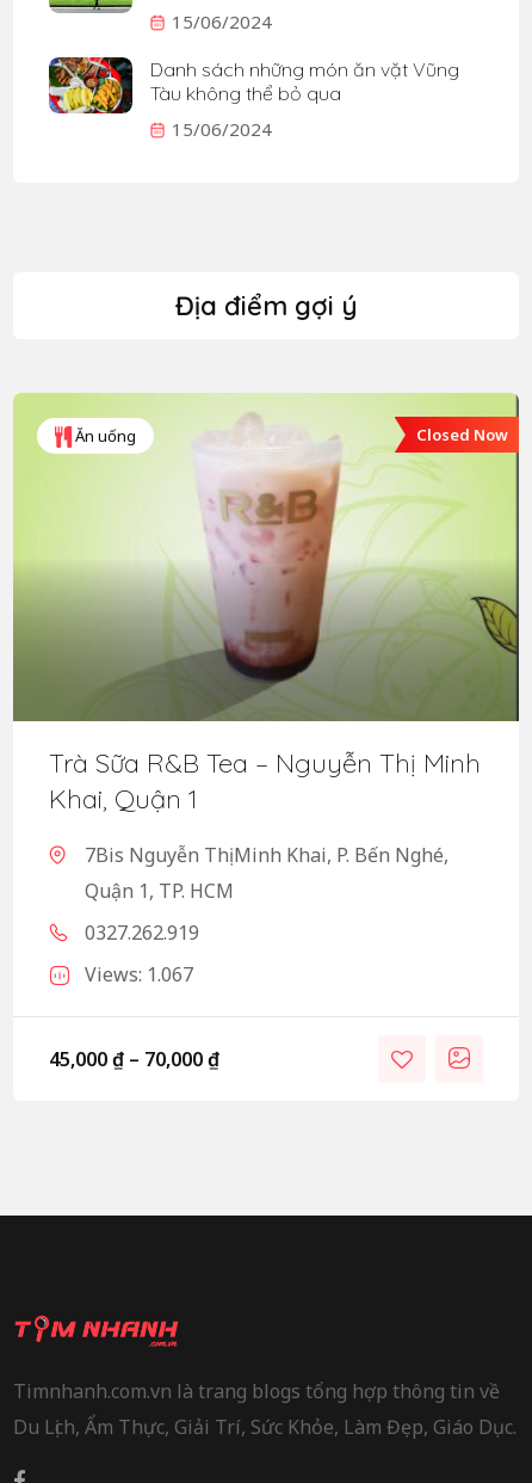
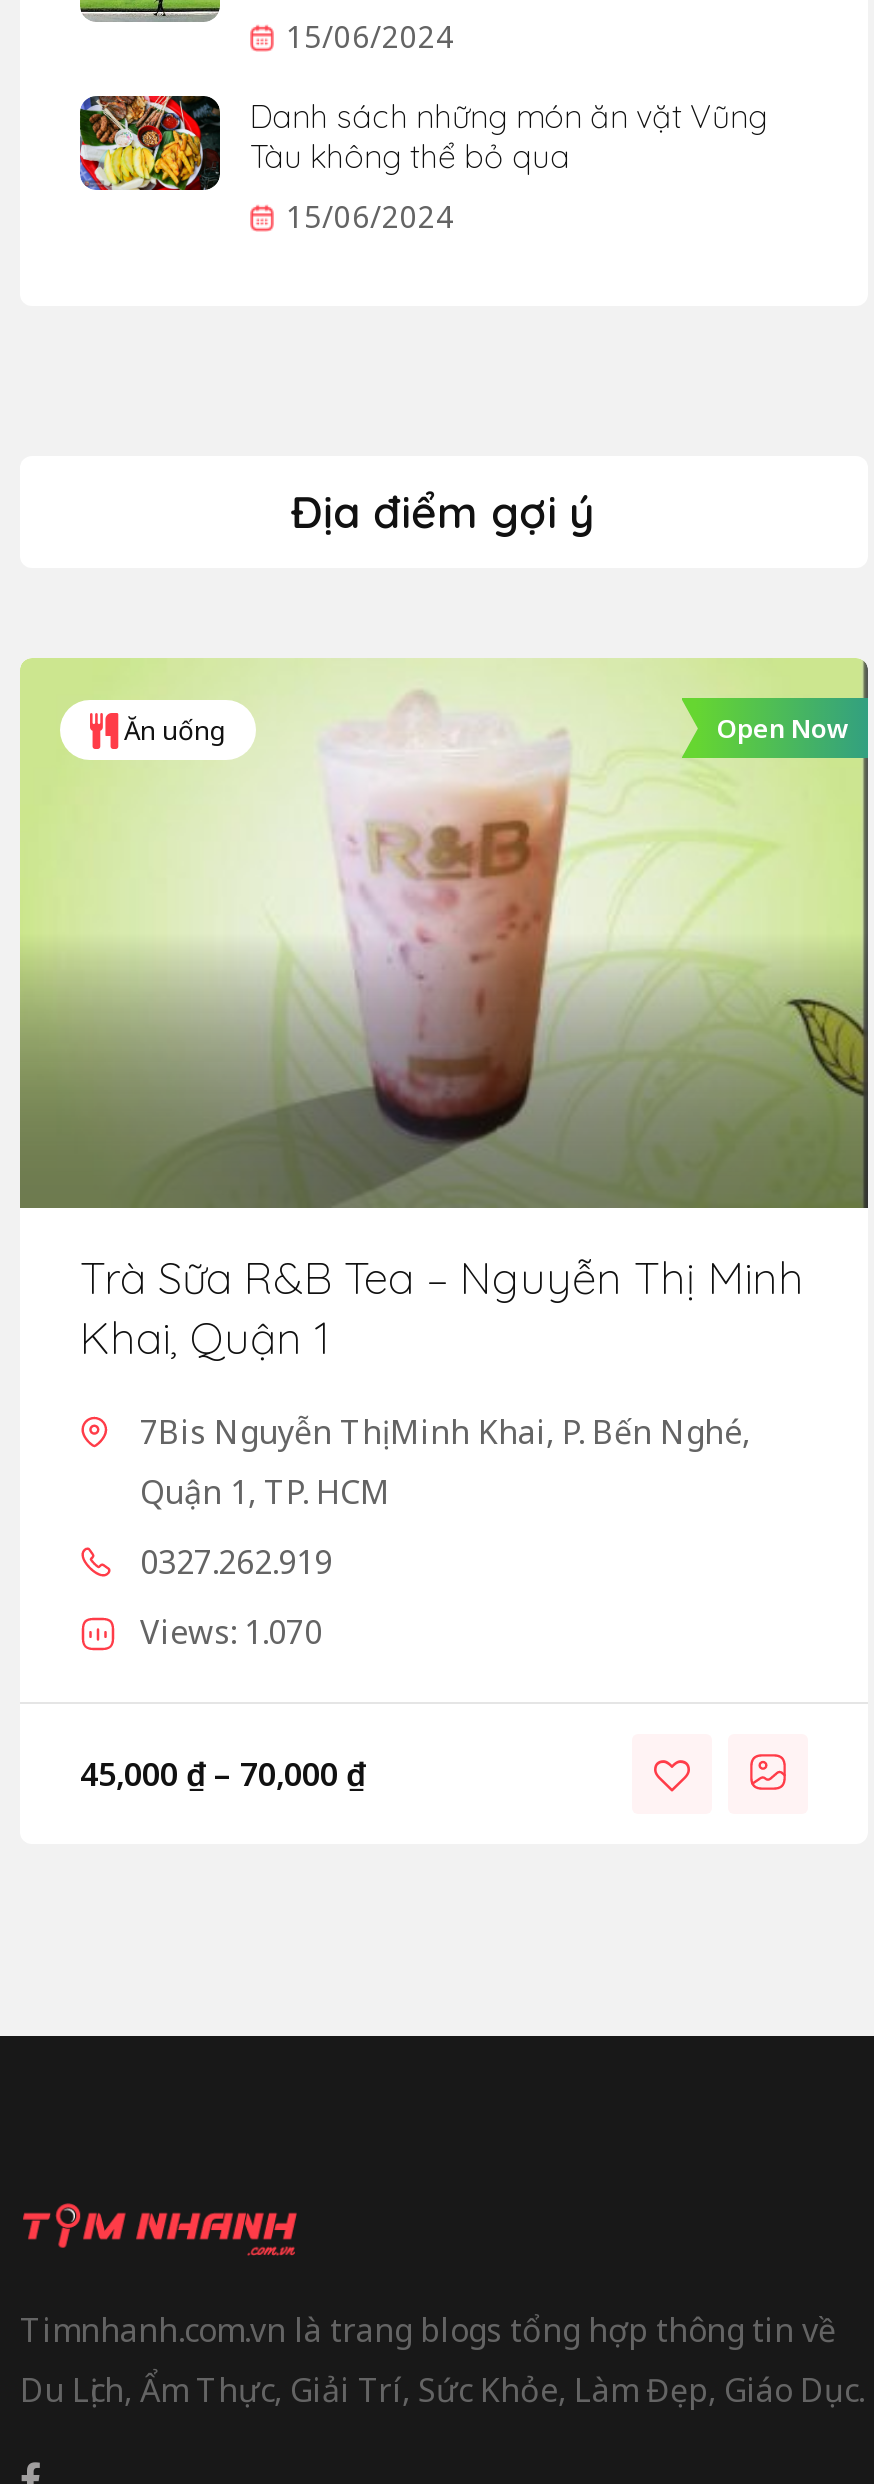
[416,424,508,446] Closed Now -> [717,710,849,746] Open Now
[85,961,193,987] Views: 1.067 -> [140,1610,322,1654] Views: 1.070

